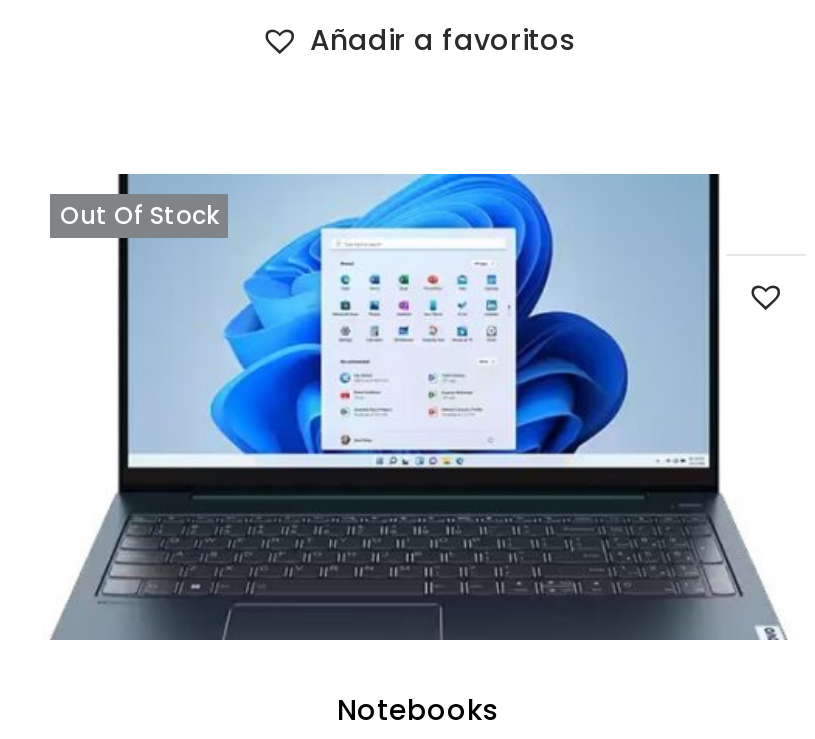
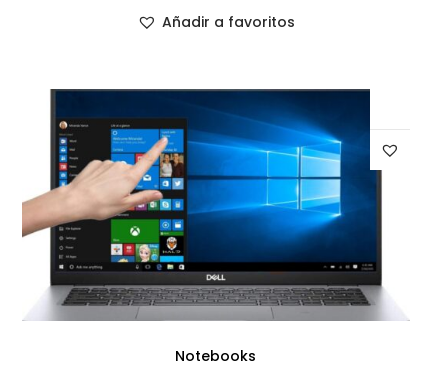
[30,172,786,640] [image] -> [21,88,396,321] [image]
[60,199,218,233] Out Of Stock -> none

